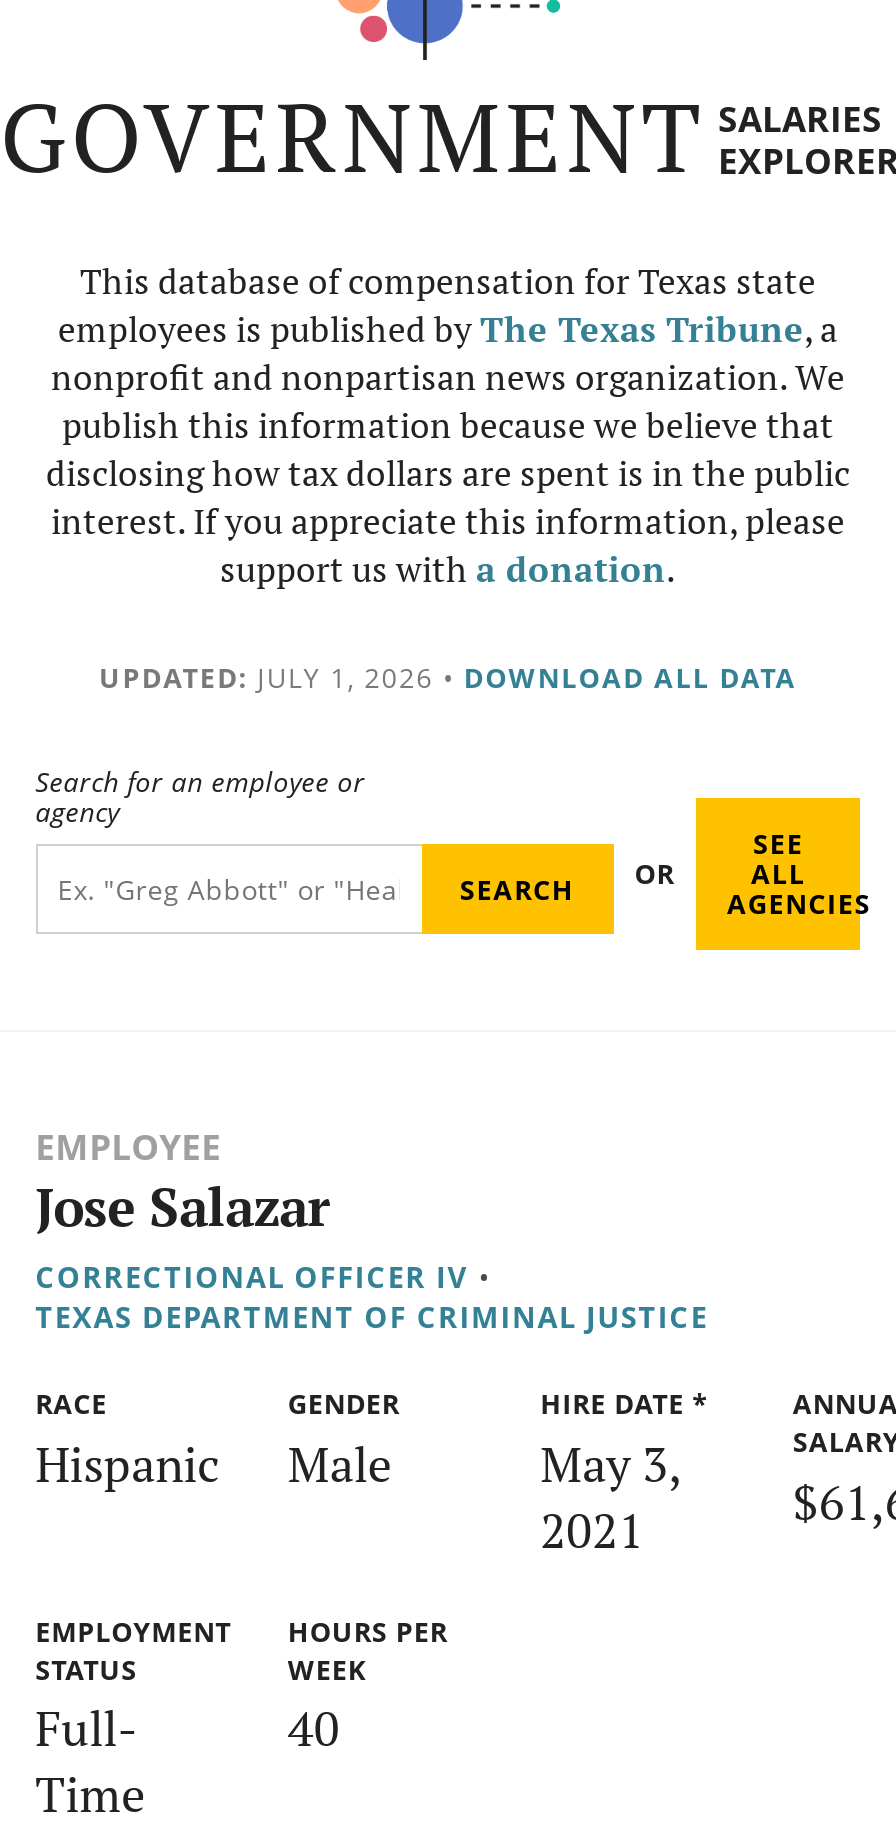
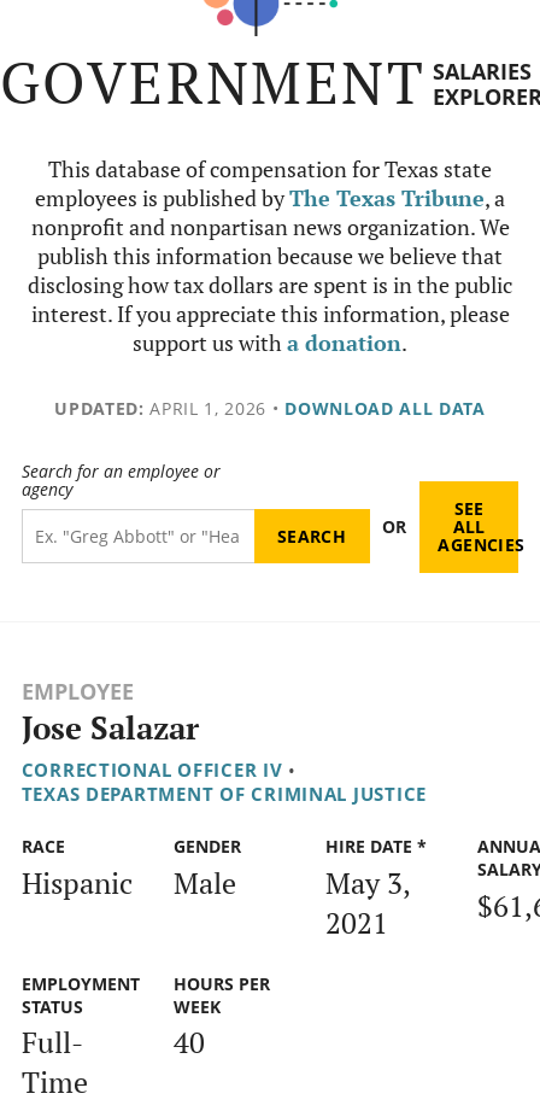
[99,658,797,696] UPDATED: JULY 1, 2026 • DOWNLOAD ALL DATA -> [54,397,486,420] UPDATED: APRIL 1, 2026 • DOWNLOAD ALL DATA

